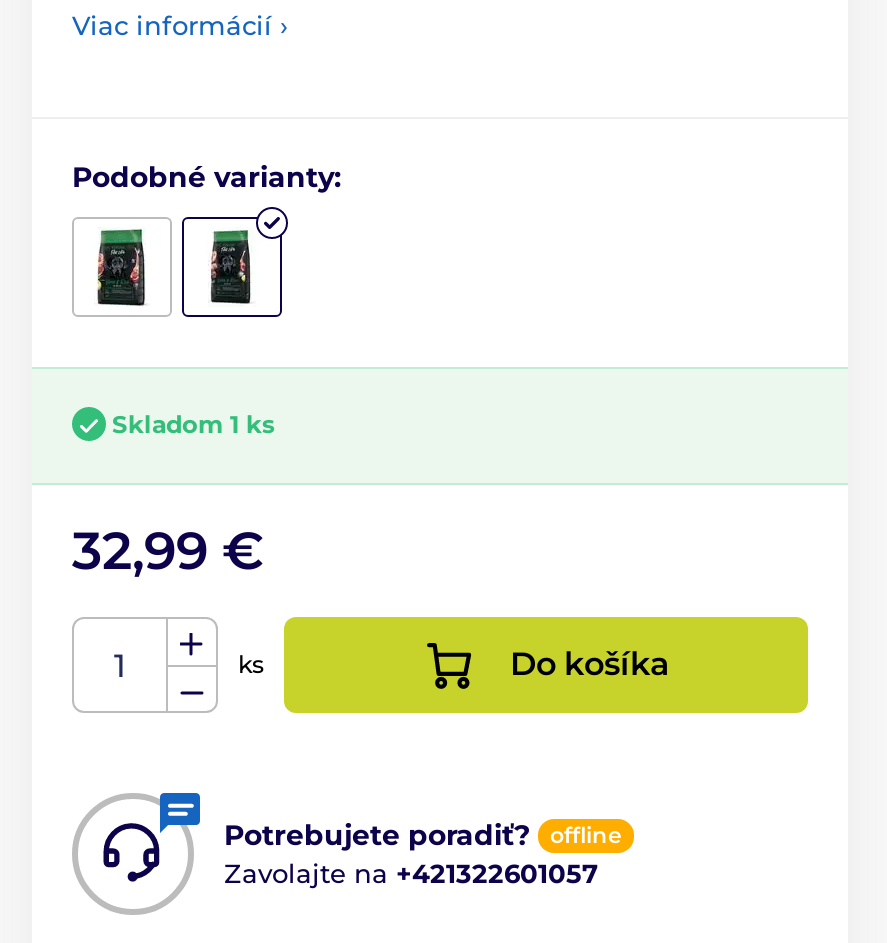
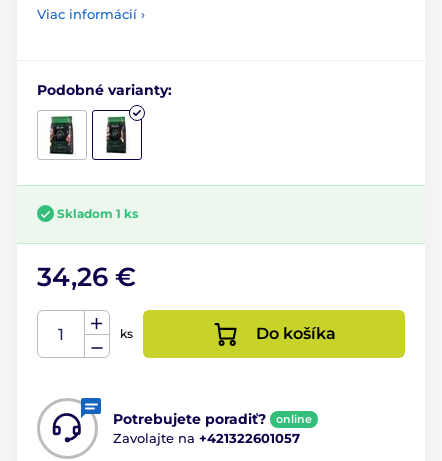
[72,520,264,584] 32,99 € -> [37,261,136,293] 34,26 €
[550,822,622,850] offline -> [276,412,312,426] online

